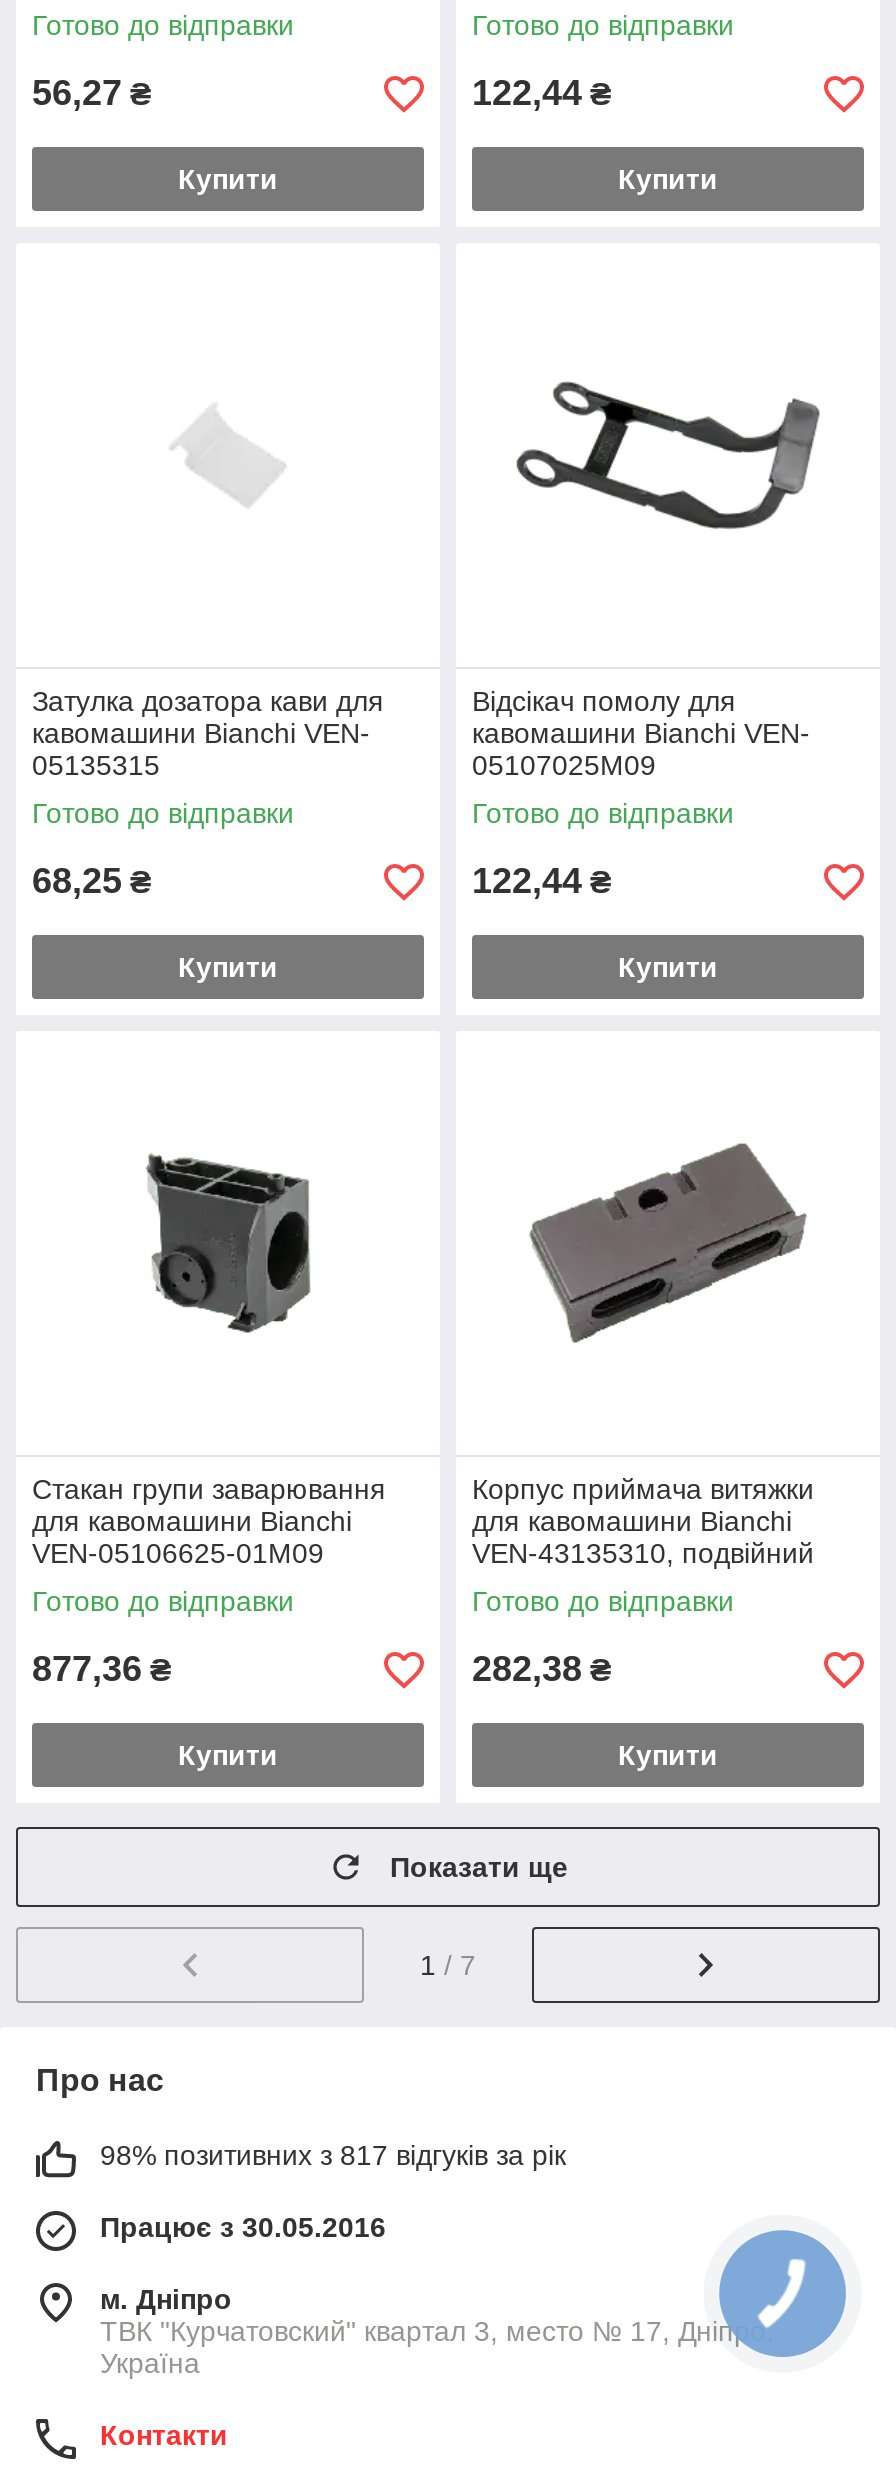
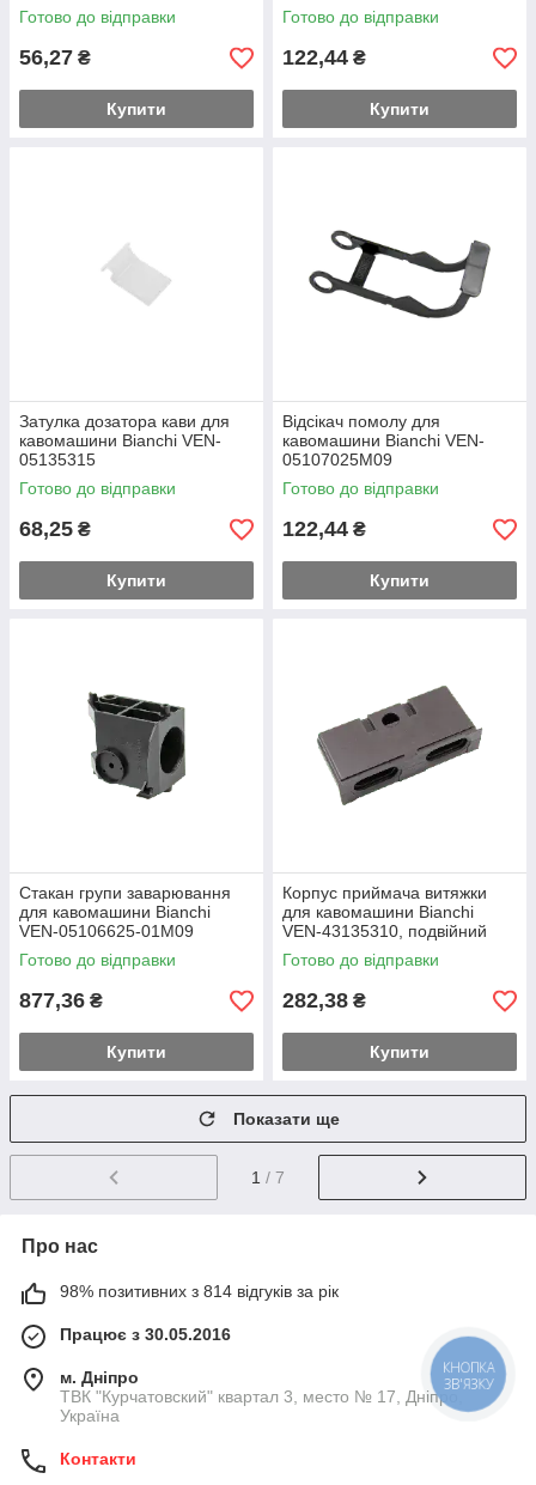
[100,2139,566,2171] 98% позитивних з 817 відгуків за рік -> [60,1282,339,1301] 98% позитивних з 814 відгуків за рік
none -> [443,1358,494,1392] КНОПКА | ЗВ'ЯЗКУ

